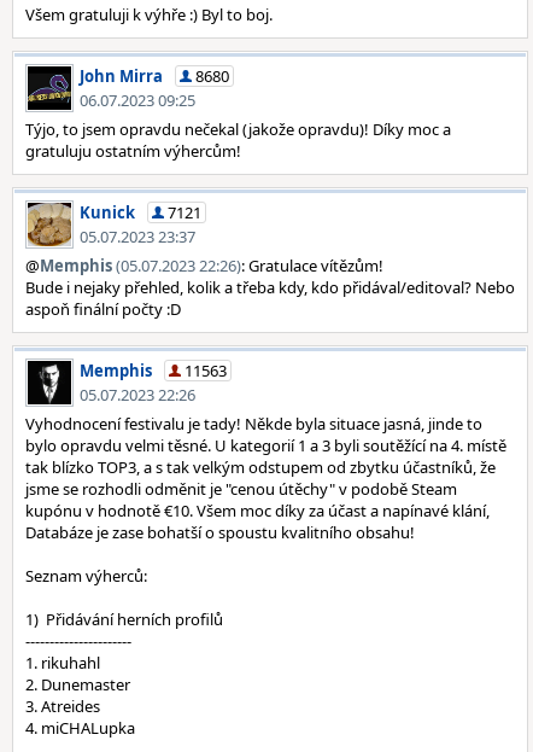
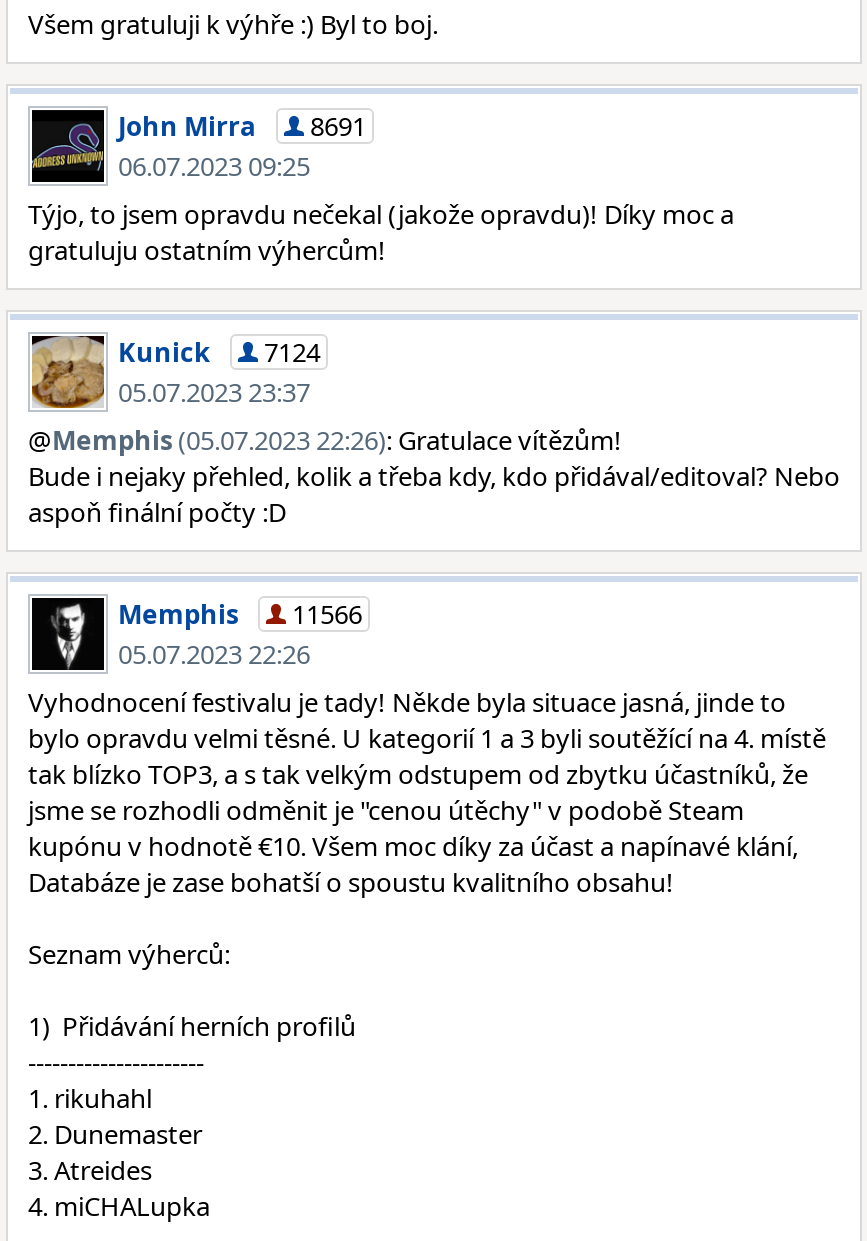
[80,65,229,87] John Mirra 8680 -> [118,107,366,143] John Mirra 8691
[80,201,201,223] Kunick 7121 -> [118,333,320,369] Kunick 7124
[80,359,227,381] Memphis 11563 -> [118,595,362,631] Memphis 11566

